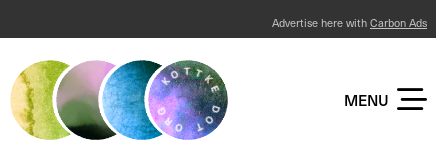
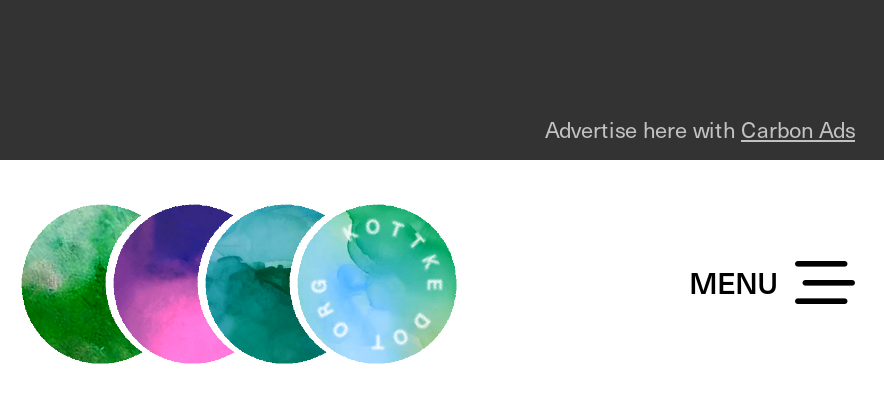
[10,60,134,141] [image] -> [19,204,269,366] [image]

